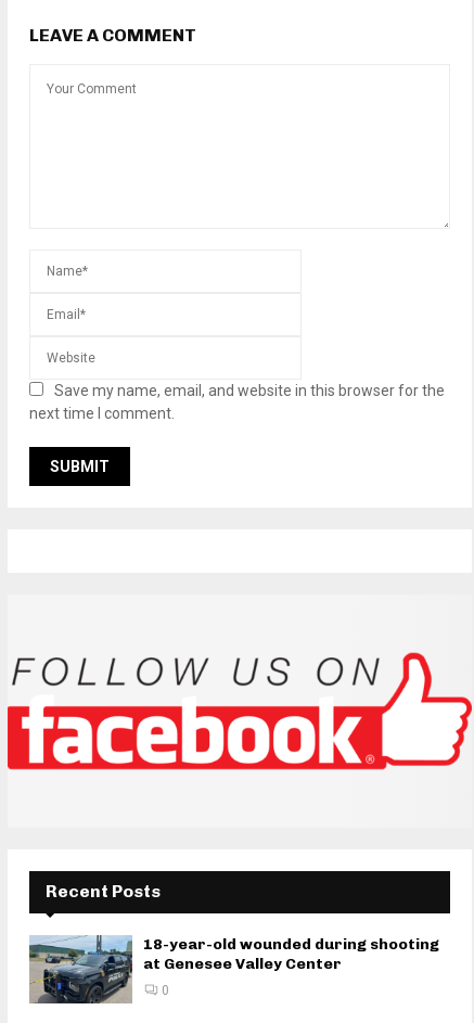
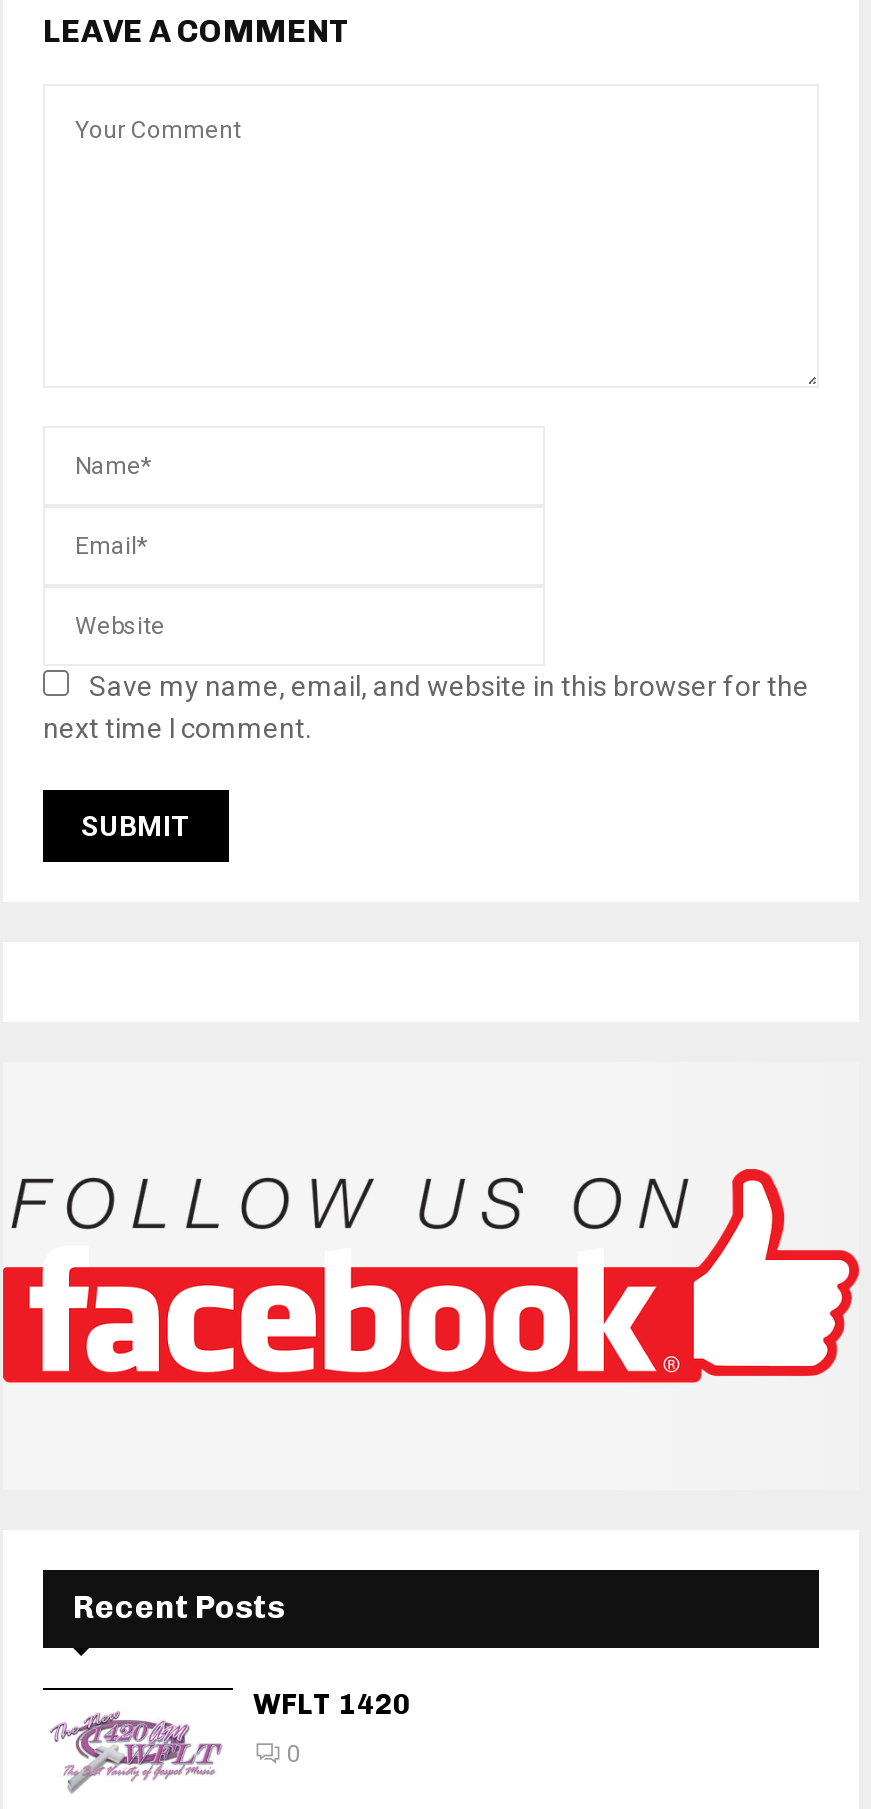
[28,933,439,1009] [image] | 18-year-old wounded during shooting | at Genesee Valley Center -> [45,1684,411,1792] [image] | WFLT 1420

